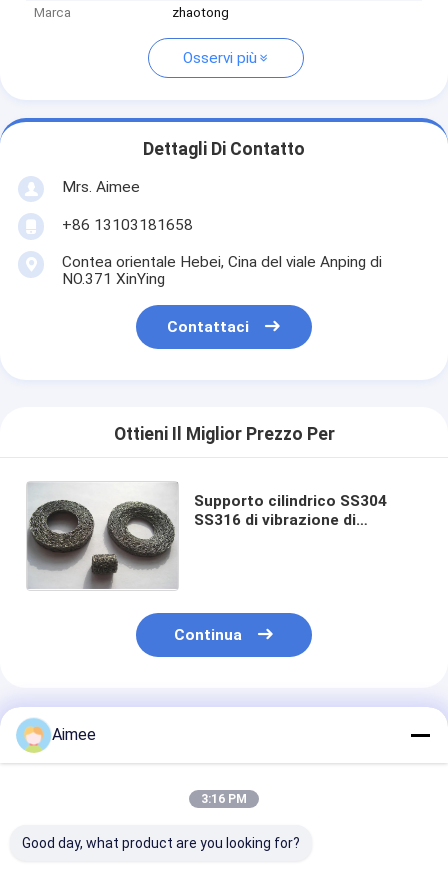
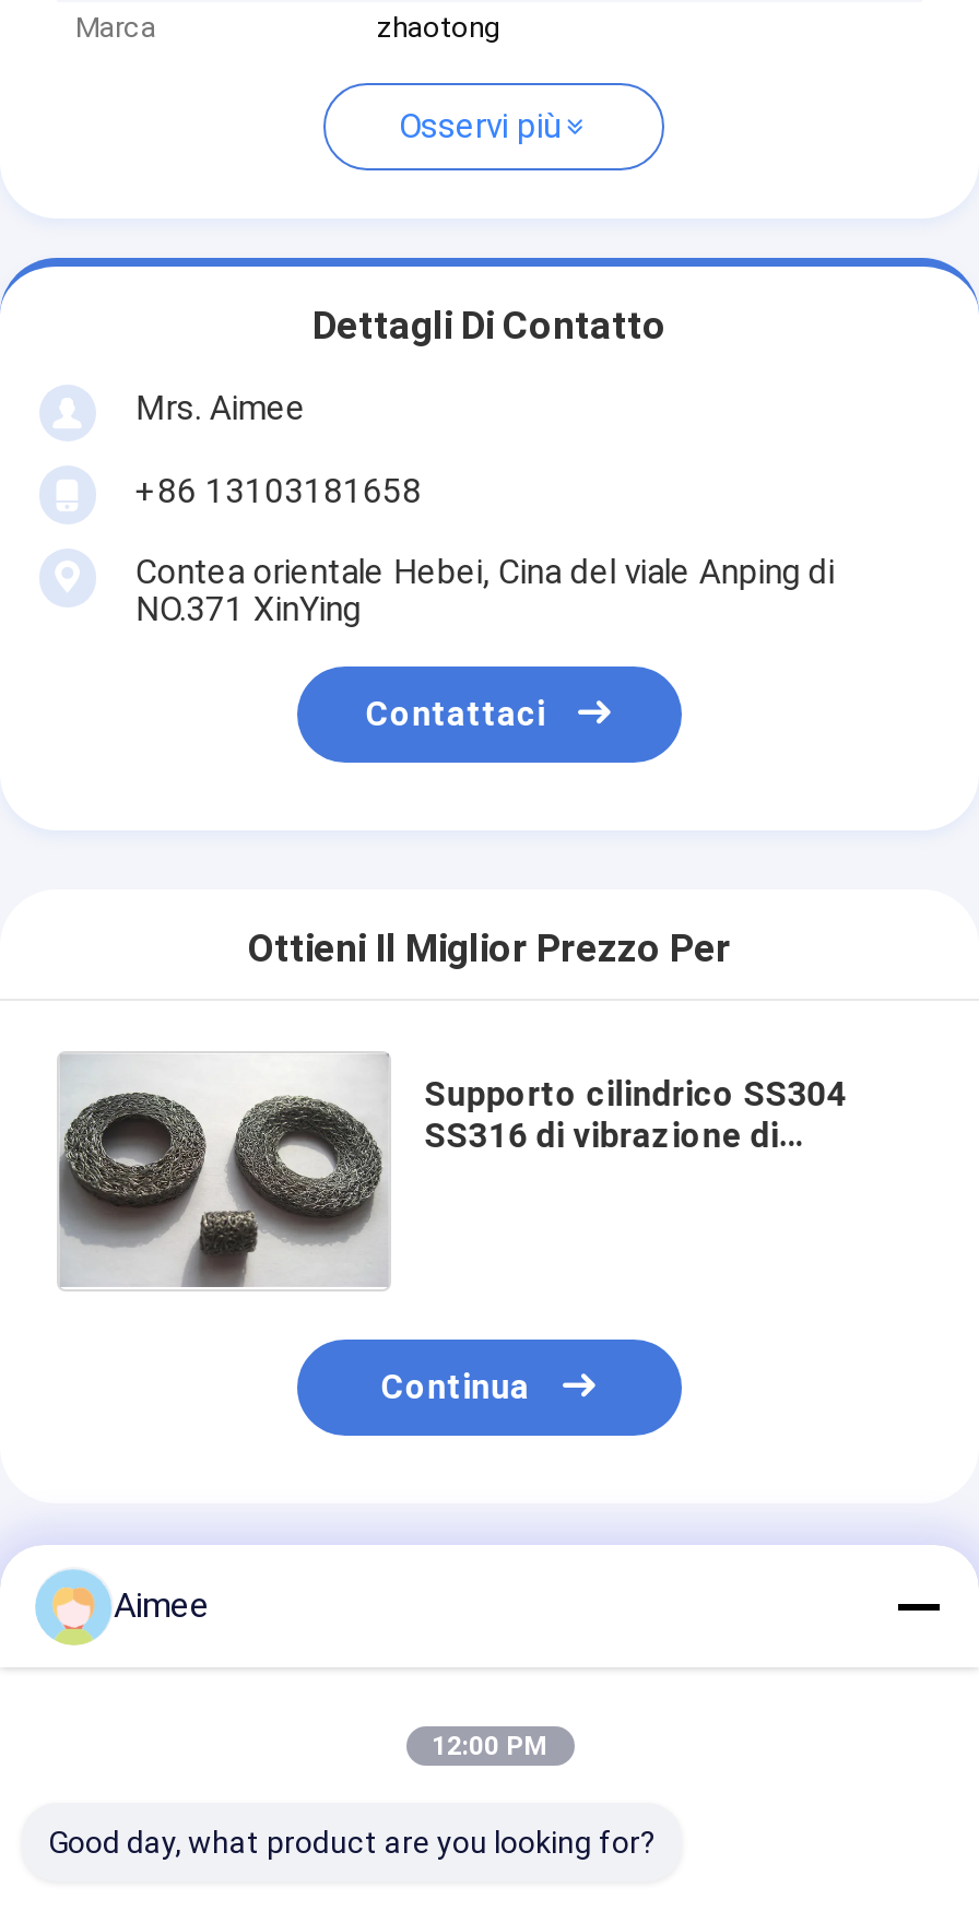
[201,792,247,806] 3:16 PM -> [432,1731,547,1761] 12:00 PM

